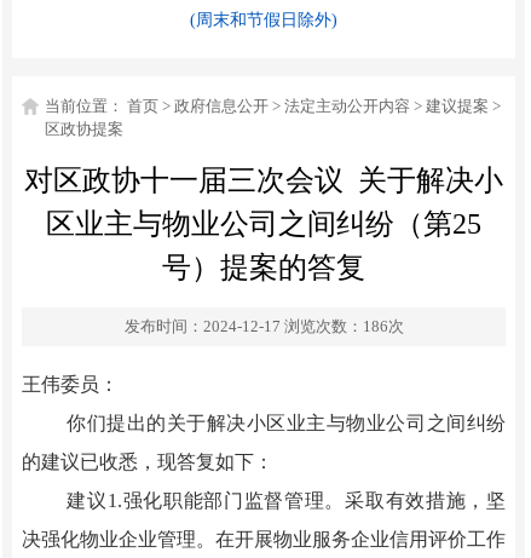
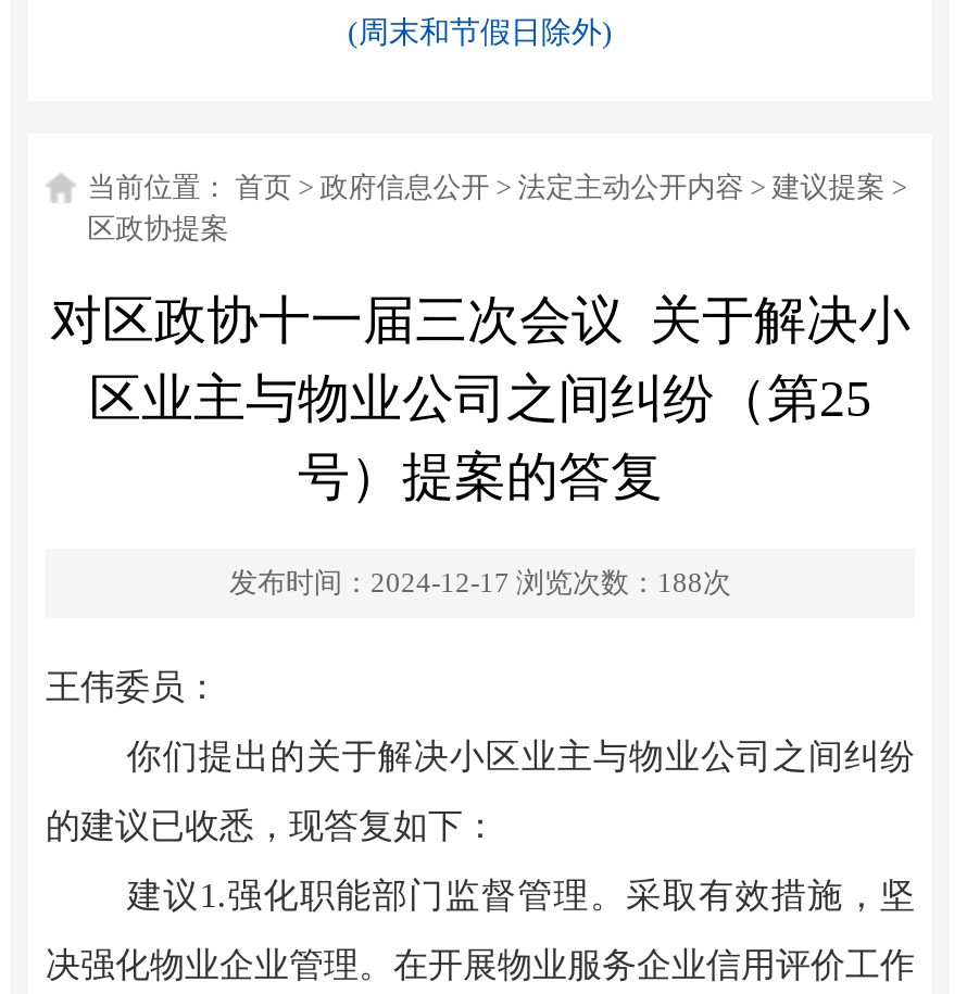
[124,318,403,335] 发布时间：2024-12-17 浏览次数：186次 -> [229,568,731,598] 发布时间：2024-12-17 浏览次数：188次

